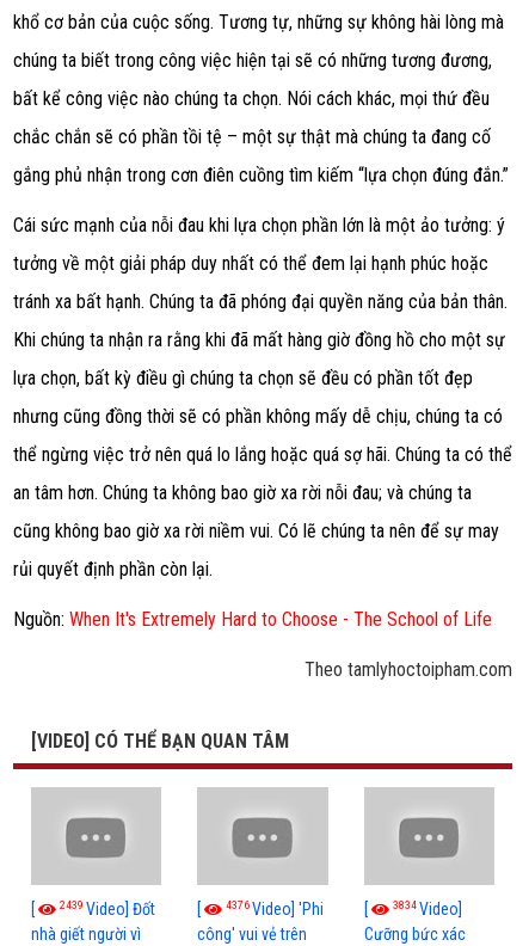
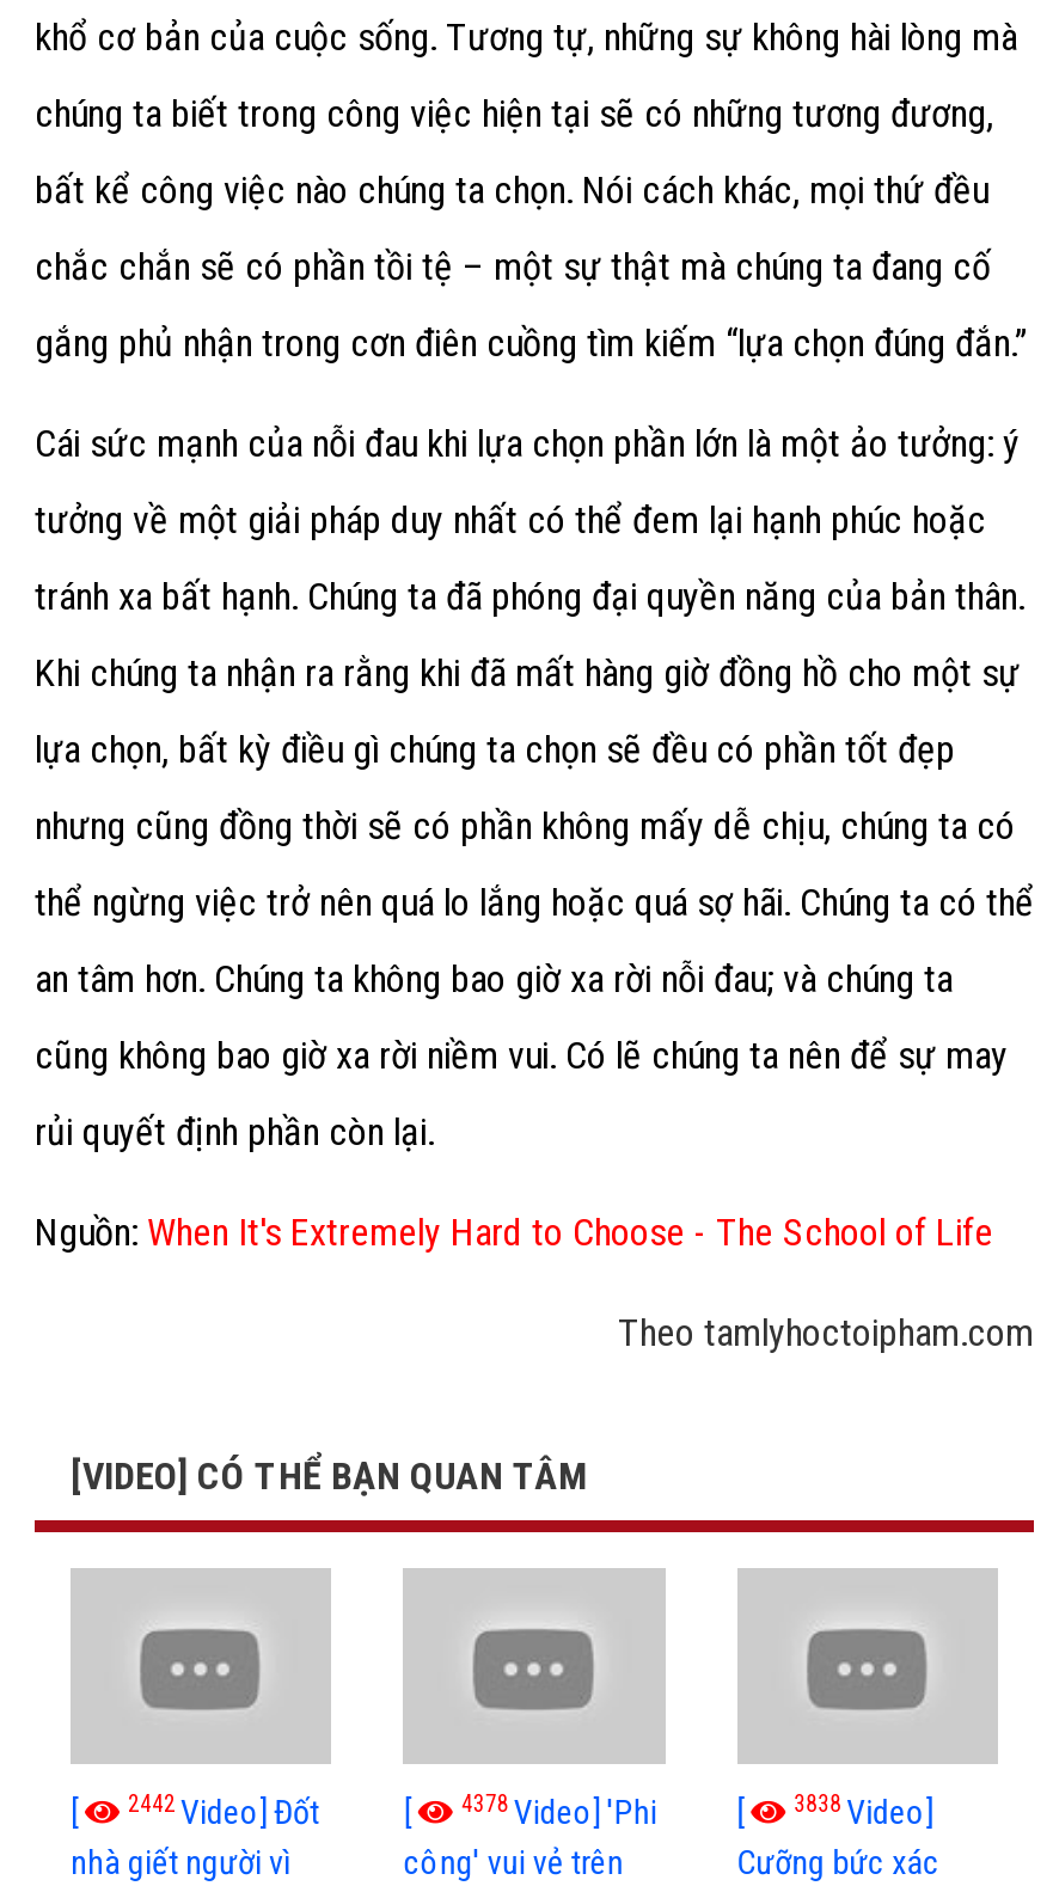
[60,899,155,919] 2439 Video] Đốt -> [128,1791,319,1831] 2442 Video] Đốt
[226,899,324,919] 4376Video] 'Phi -> [461,1791,657,1831] 4378Video] 'Phi
[393,899,462,919] 3834 Video] -> [794,1791,933,1831] 3838 Video]

